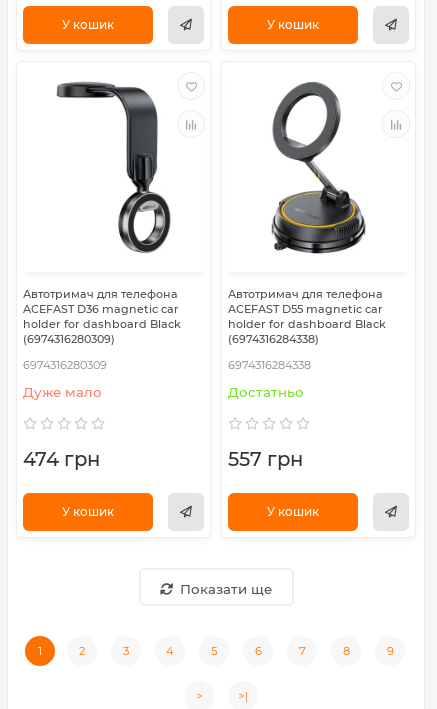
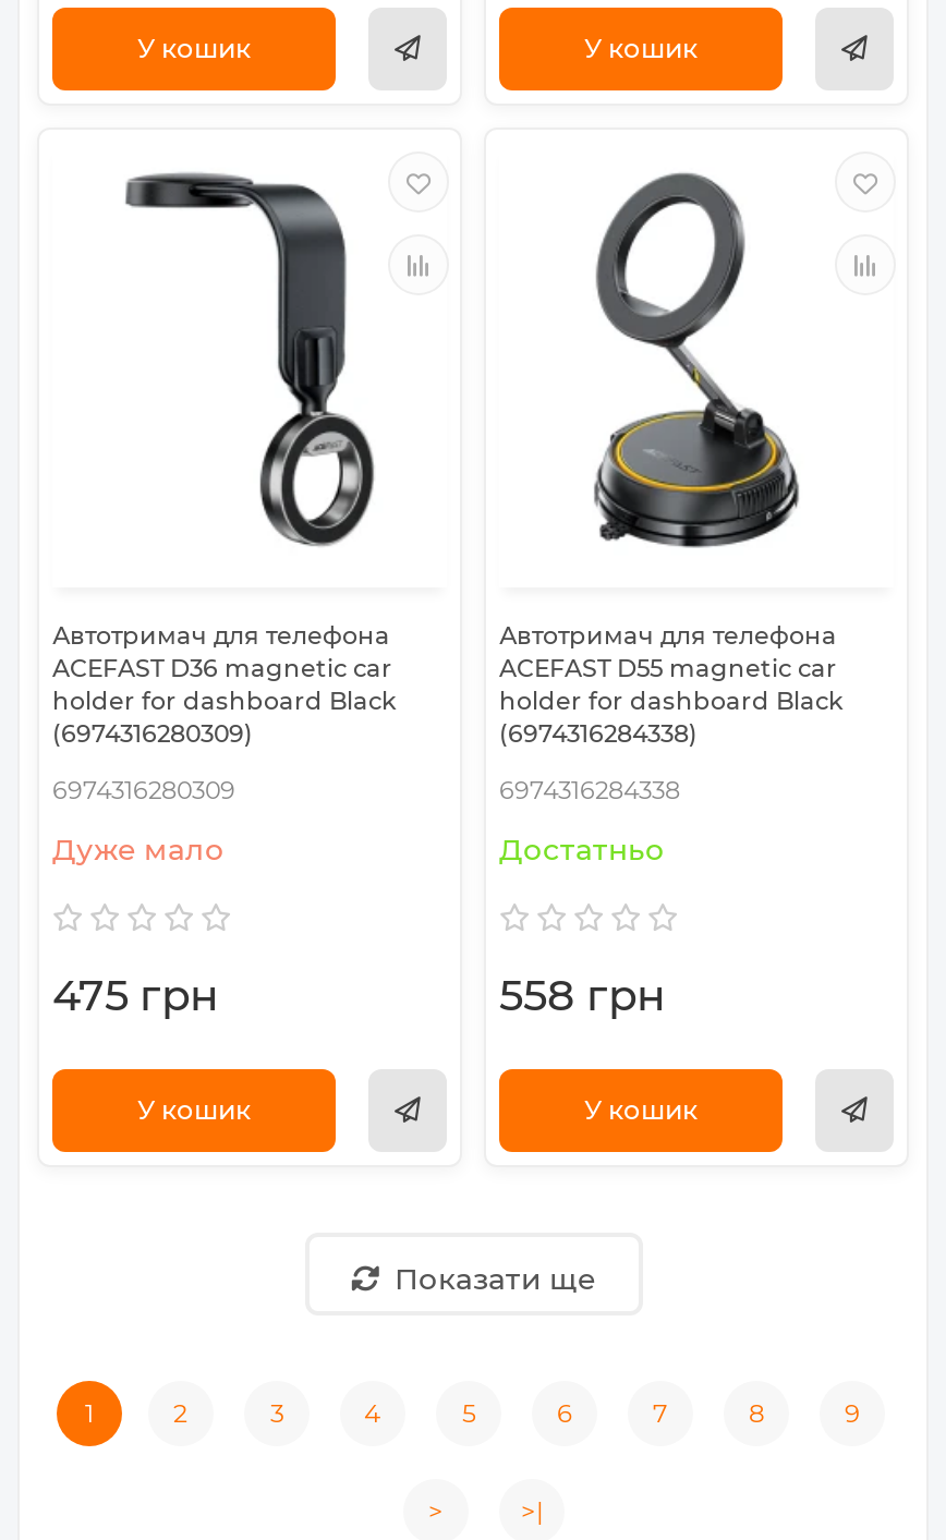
[23,447,100,471] 474 грн -> [52,970,218,1022] 475 грн
[228,447,303,471] 557 грн -> [499,970,665,1022] 558 грн

